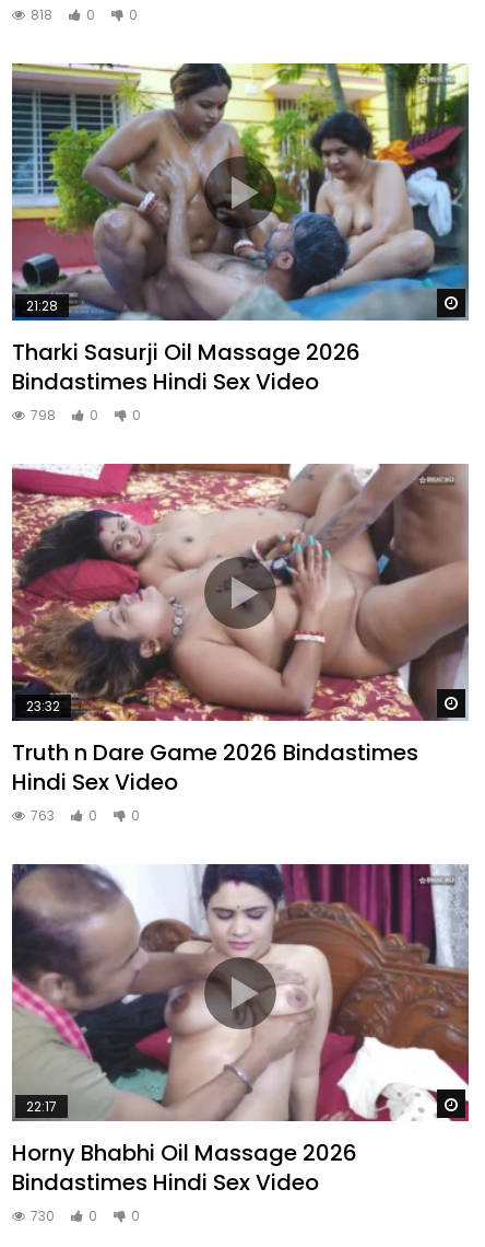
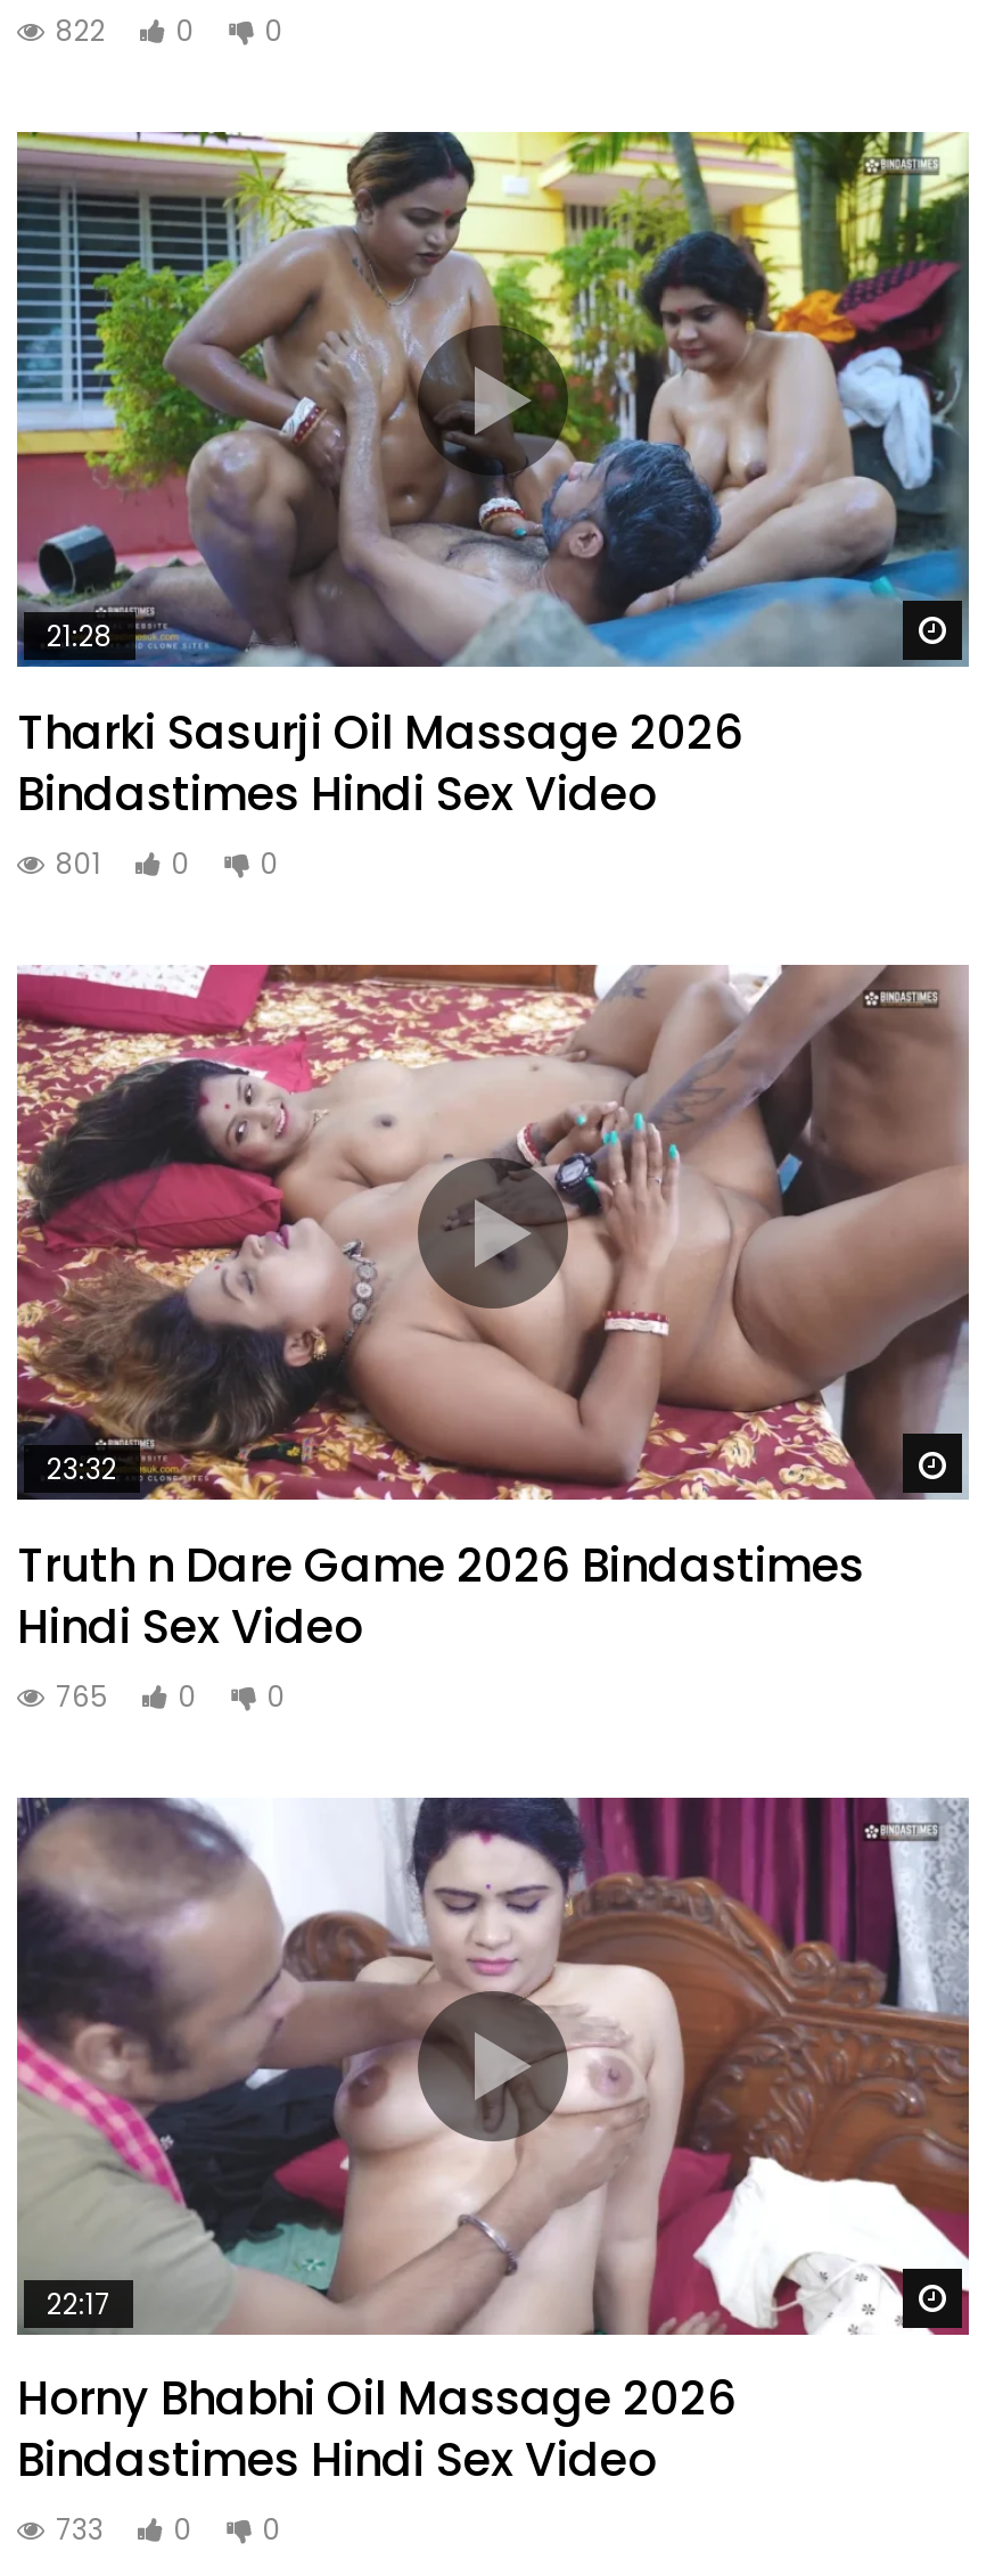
[31,5,138,24] 818 0 0 -> [56,10,283,49] 822 0 0
[31,405,141,424] 798 0 0 -> [56,843,279,882] 801 0 0
[31,806,140,825] 763 0 0 -> [56,1677,286,1715] 765 0 0
[31,1206,140,1225] 730 0 0 -> [56,2510,281,2548] 733 0 0

